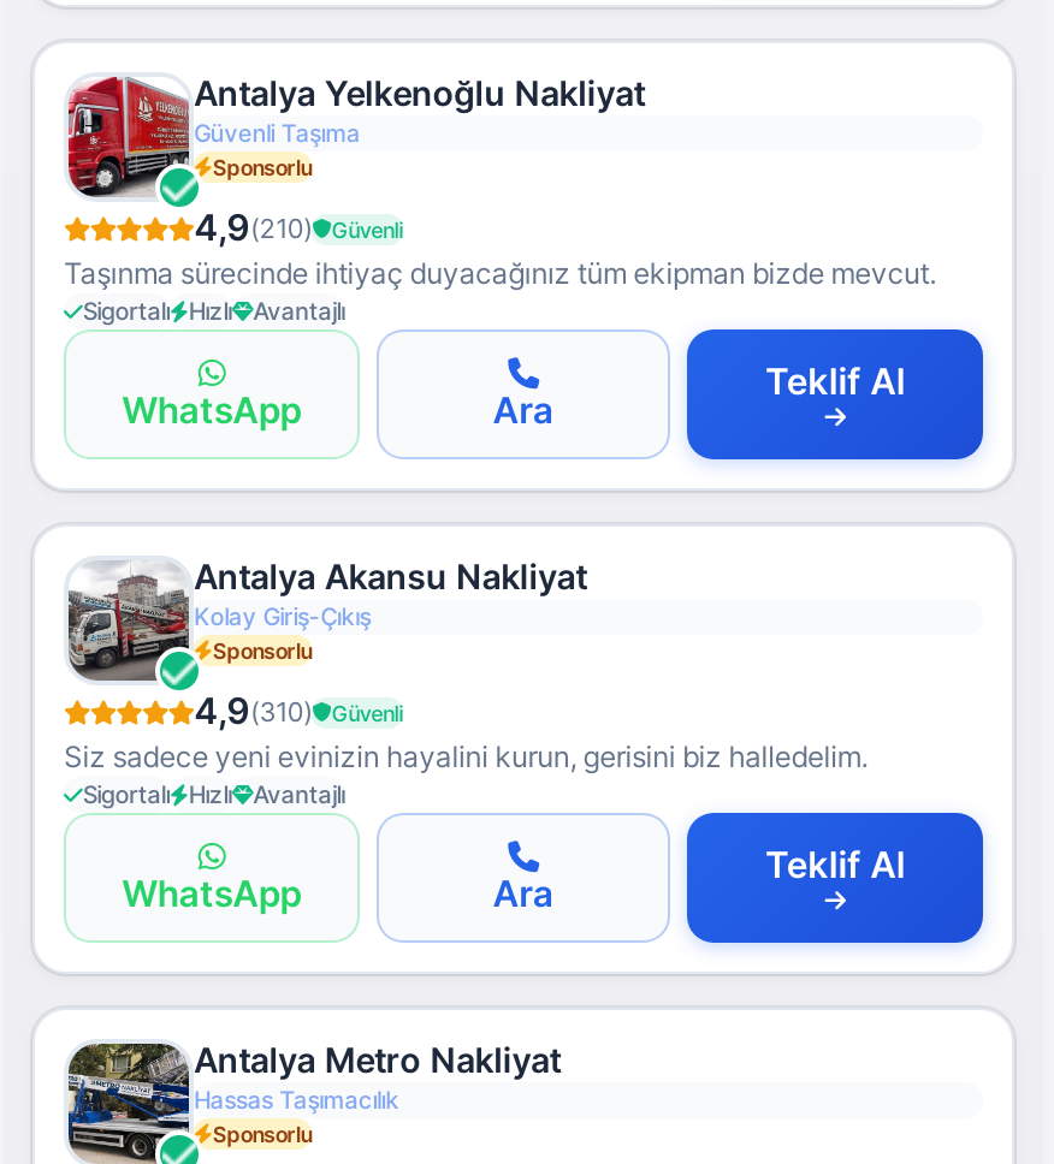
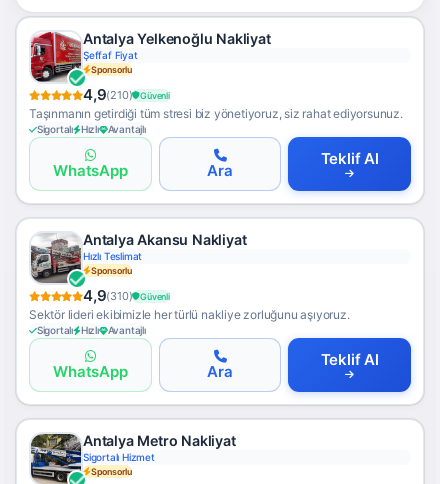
[194,118,360,147] Güvenli Taşıma -> [83,49,138,61] Şeffaf Fiyat
[64,255,936,291] Taşınma sürecinde ihtiyaç duyacağınız tüm ekipman bizde mevcut. -> [29,106,403,121] Taşınmanın getirdiği tüm stresi biz yönetiyoruz, siz rahat ediyorsunuz.
[194,601,371,630] Kolay Giriş-Çıkış -> [83,250,142,262] Hızlı Teslimat
[64,738,868,774] Siz sadece yeni evinizin hayalini kurun, gerisini biz halledelim. -> [29,307,350,322] Sektör lideri ekibimizle her türlü nakliye zorluğunu aşıyoruz.
[194,1085,399,1113] Hassas Taşımacılık -> [83,451,155,463] Sigortalı Hizmet

